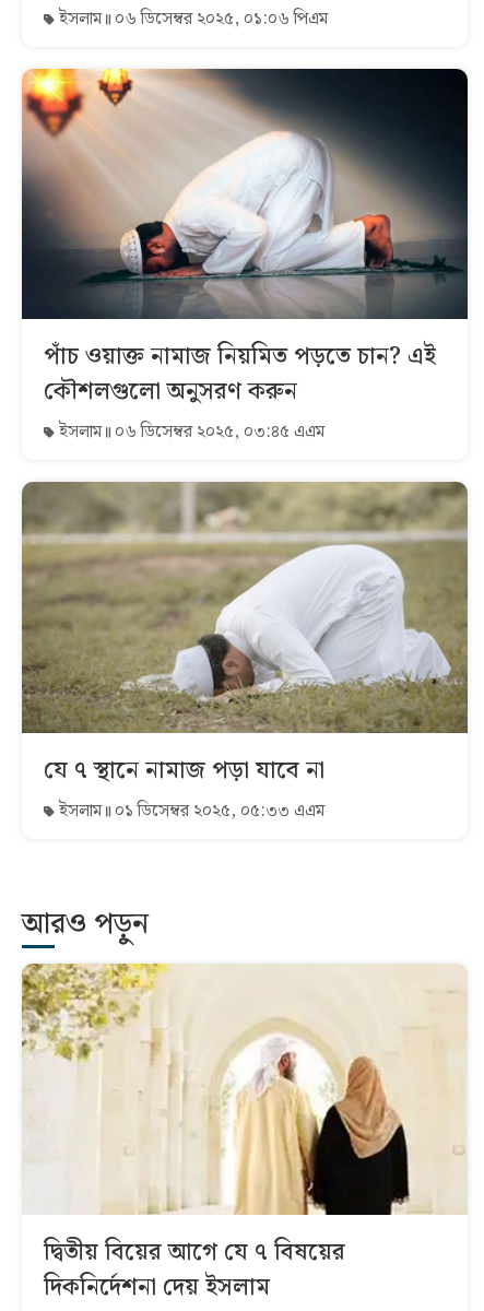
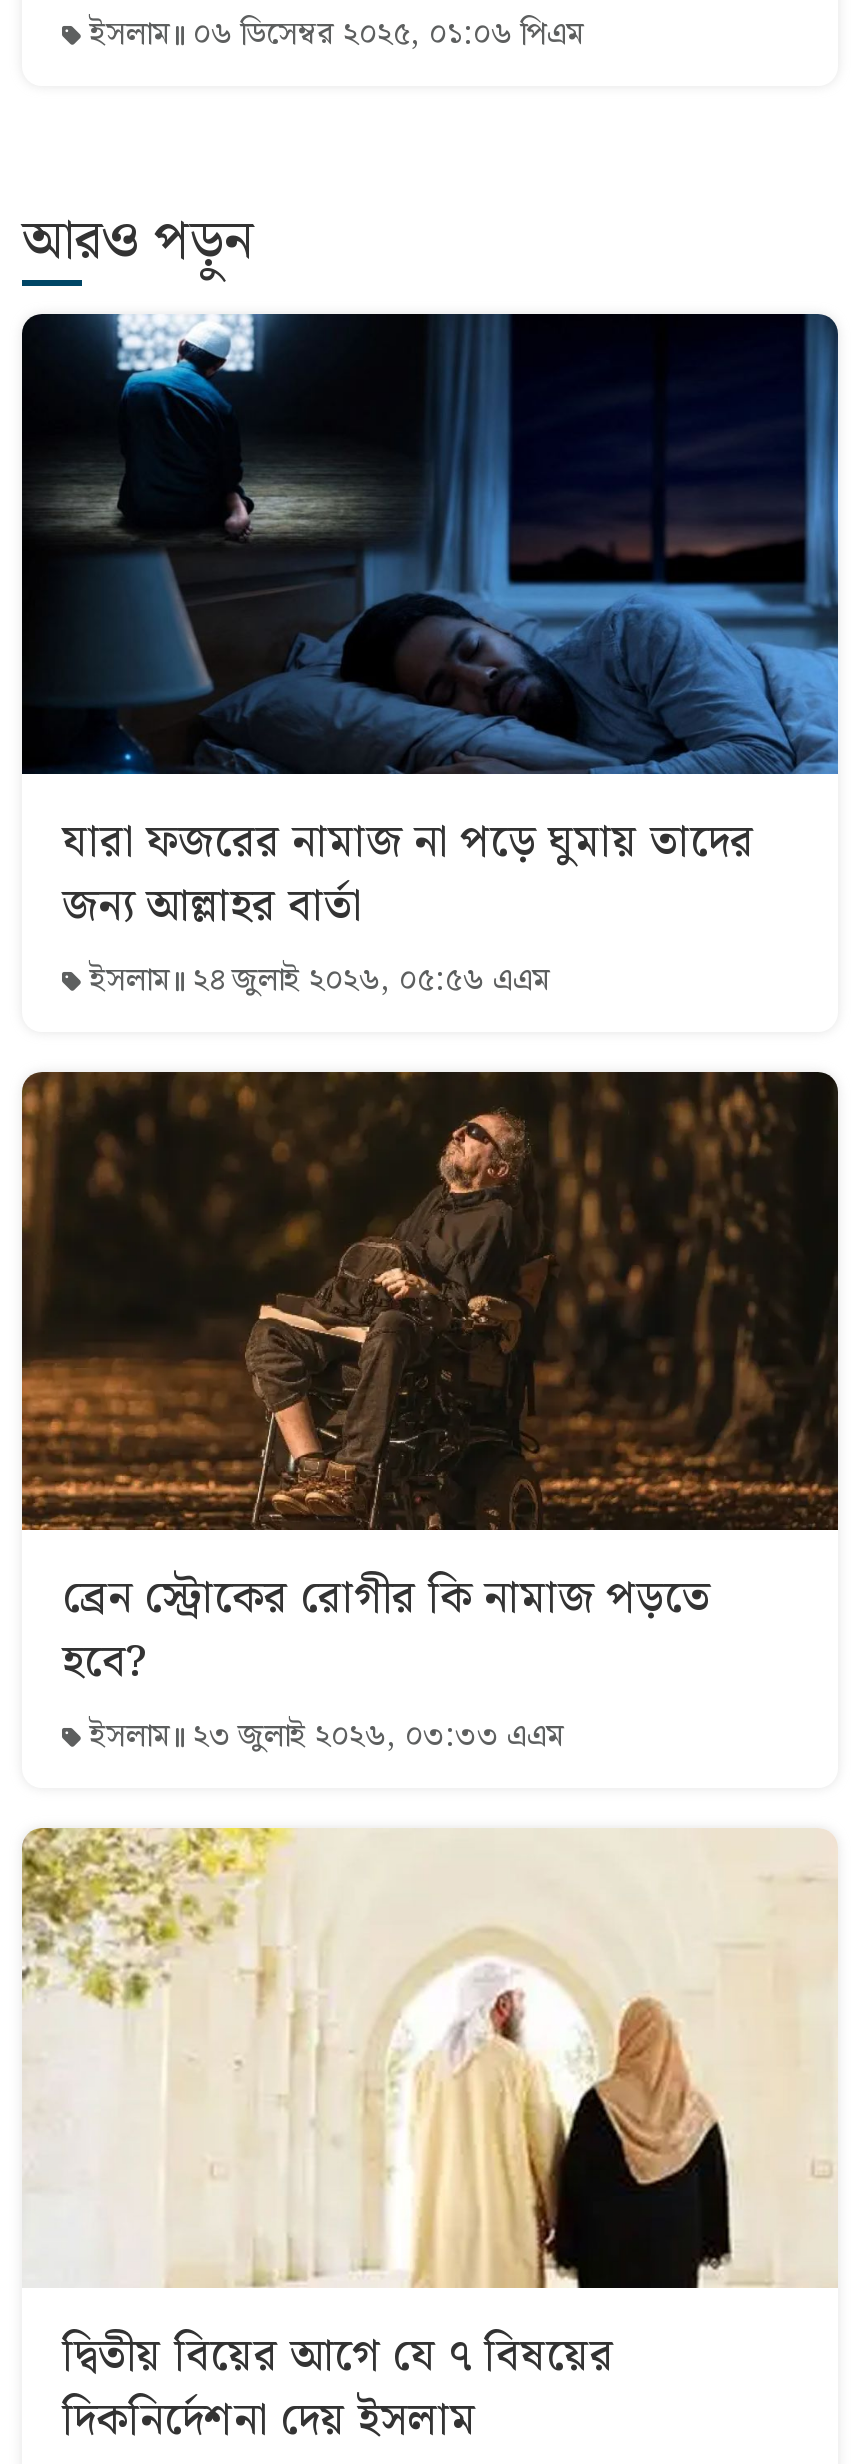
[21,68,469,320] [image] -> [20,312,840,776] [image]
[44,338,436,446] পাঁচ ওয়াক্ত নামাজ নিয়মিত পড়তে চান? এই | কৌশলগুলো অনুসরণ করুন | ইসলাম ০৬ ডিসেম্বর ২০২৫, ০৩:৪৫ এএম -> none
[21,481,469,734] [image] -> [20,1070,840,1532] [image]
[44,752,324,825] যে ৭ স্থানে নামাজ পড়া যাবে না | ইসলাম ০১ ডিসেম্বর ২০২৫, ০৫:৩৩ এএম -> none
moved [22,901,149,948] -> [22,199,254,285]: আরও পড়ুন
none -> [62,807,754,1005] যারা ফজরের নামাজ না পড়ে ঘুমায় তাদের | জন্য আল্লাহর বার্তা | ইসলাম ২৪ জুলাই ২০২৬, ০৫:৫৬ এএম
none -> [62,1564,710,1762] ব্রেন স্ট্রোকের রোগীর কি নামাজ পড়তে | হবে? | ইসলাম ২৩ জুলাই ২০২৬, ০৩:৩৩ এএম

